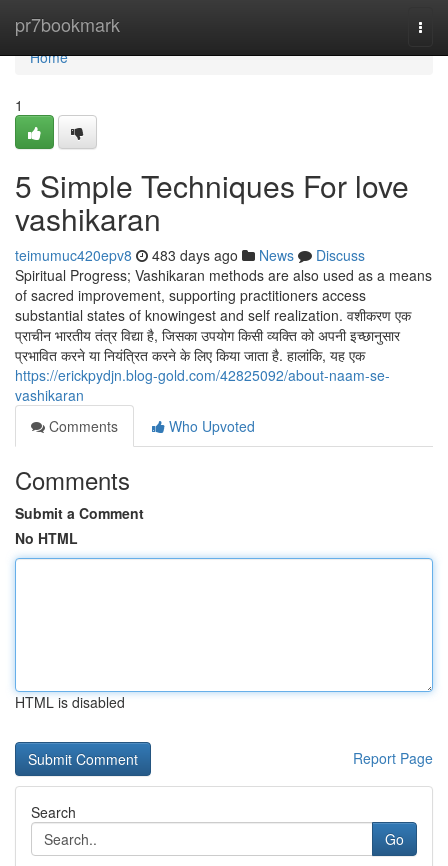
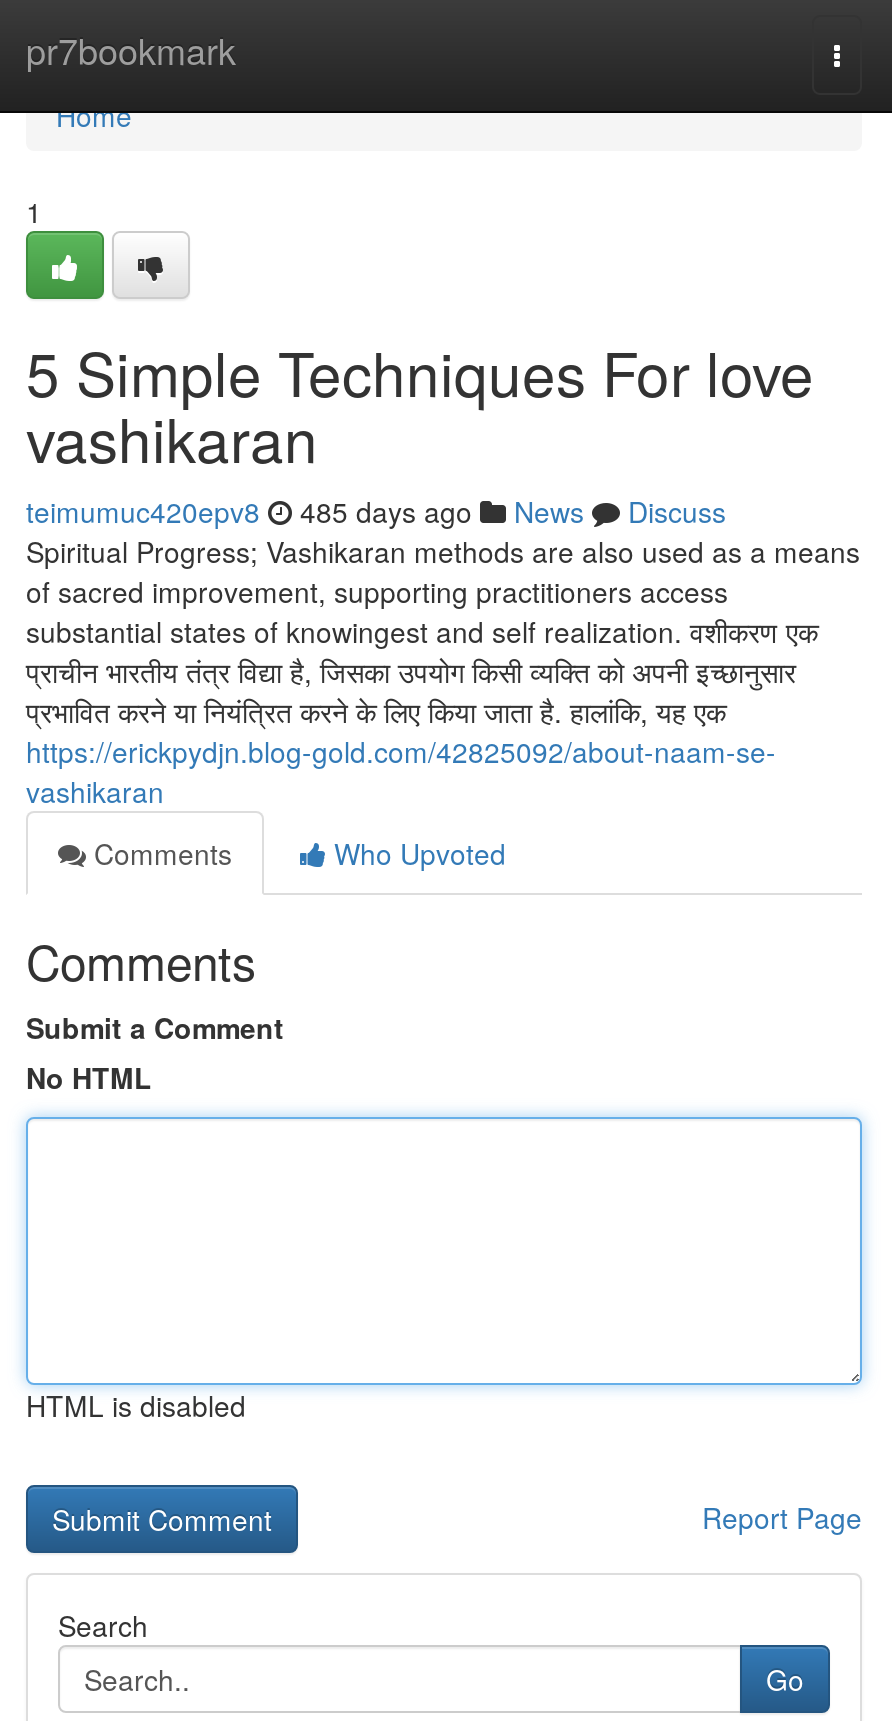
[15,245,365,265] teimumuc420epv8 483 days ago News Discuss -> [26,491,726,531] teimumuc420epv8 485 days ago News Discuss

